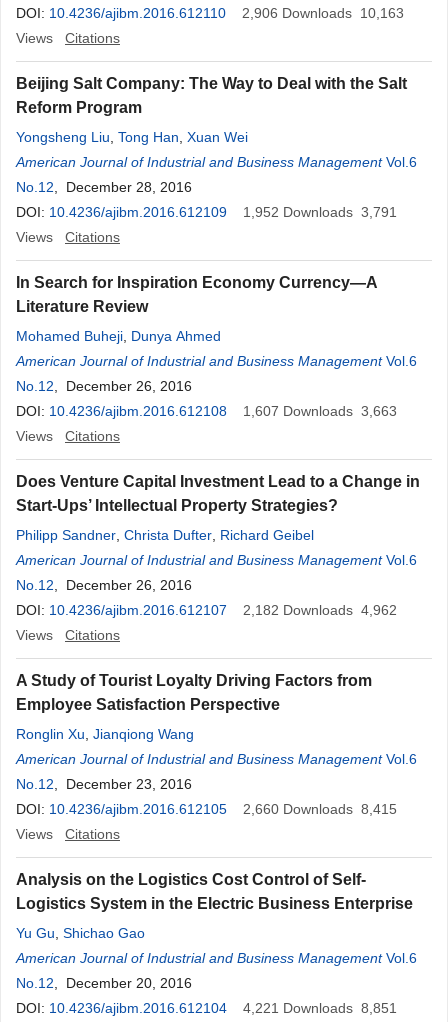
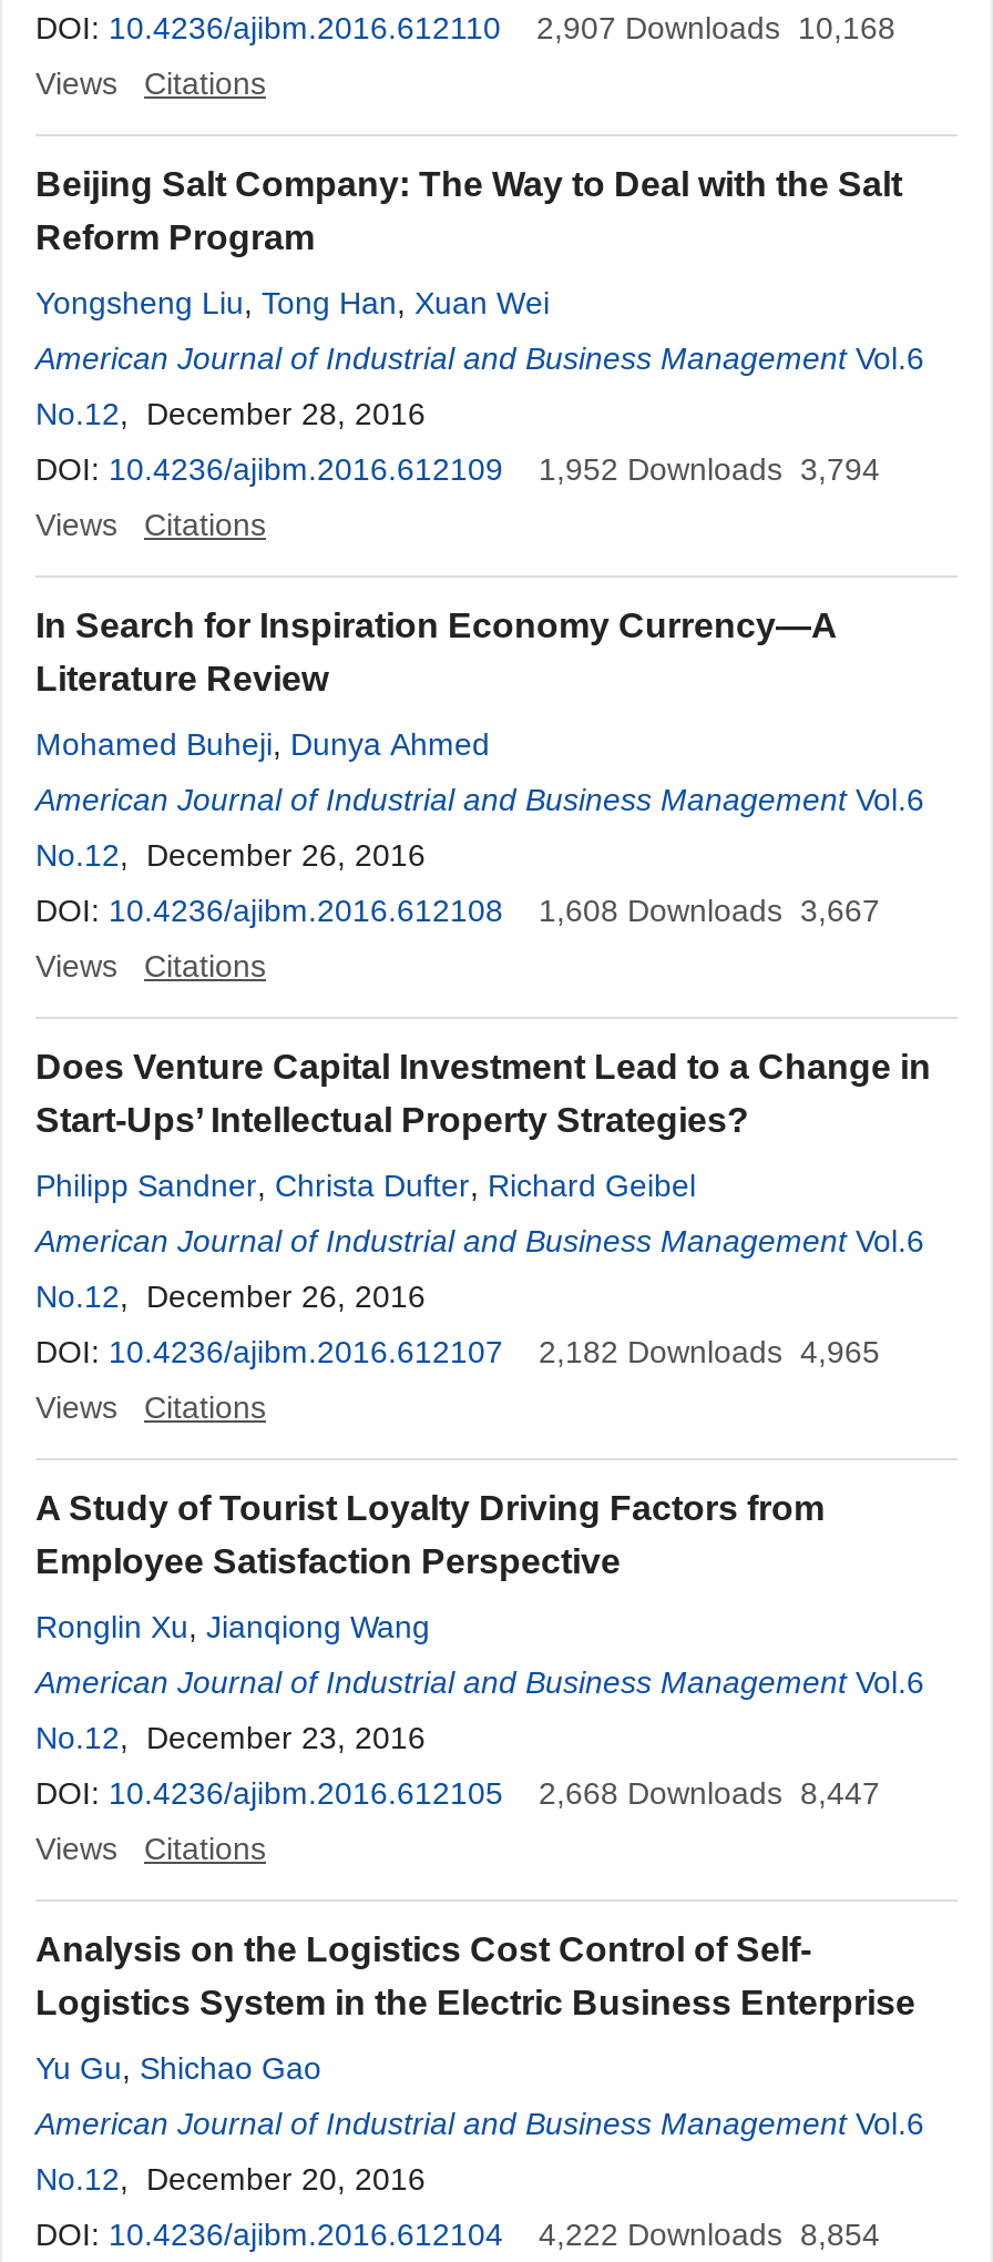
[16,5,404,21] DOI: 10.4236/ajibm.2016.612110 2,906 Downloads 10,163 -> [35,10,895,45] DOI: 10.4236/ajibm.2016.612110 2,907 Downloads 10,168
[16,204,397,220] DOI: 10.4236/ajibm.2016.612109 1,952 Downloads 3,791 -> [35,451,880,487] DOI: 10.4236/ajibm.2016.612109 1,952 Downloads 3,794
[16,403,397,419] DOI: 10.4236/ajibm.2016.612108 1,607 Downloads 3,663 -> [35,893,880,928] DOI: 10.4236/ajibm.2016.612108 1,608 Downloads 3,667
[16,602,397,618] DOI: 10.4236/ajibm.2016.612107 2,182 Downloads 4,962 -> [35,1334,880,1369] DOI: 10.4236/ajibm.2016.612107 2,182 Downloads 4,965
[16,801,397,817] DOI: 10.4236/ajibm.2016.612105 2,660 Downloads 8,415 -> [35,1775,880,1811] DOI: 10.4236/ajibm.2016.612105 2,668 Downloads 8,447
[16,1000,397,1016] DOI: 10.4236/ajibm.2016.612104 4,221 Downloads 8,851 -> [35,2217,880,2252] DOI: 10.4236/ajibm.2016.612104 4,222 Downloads 8,854

